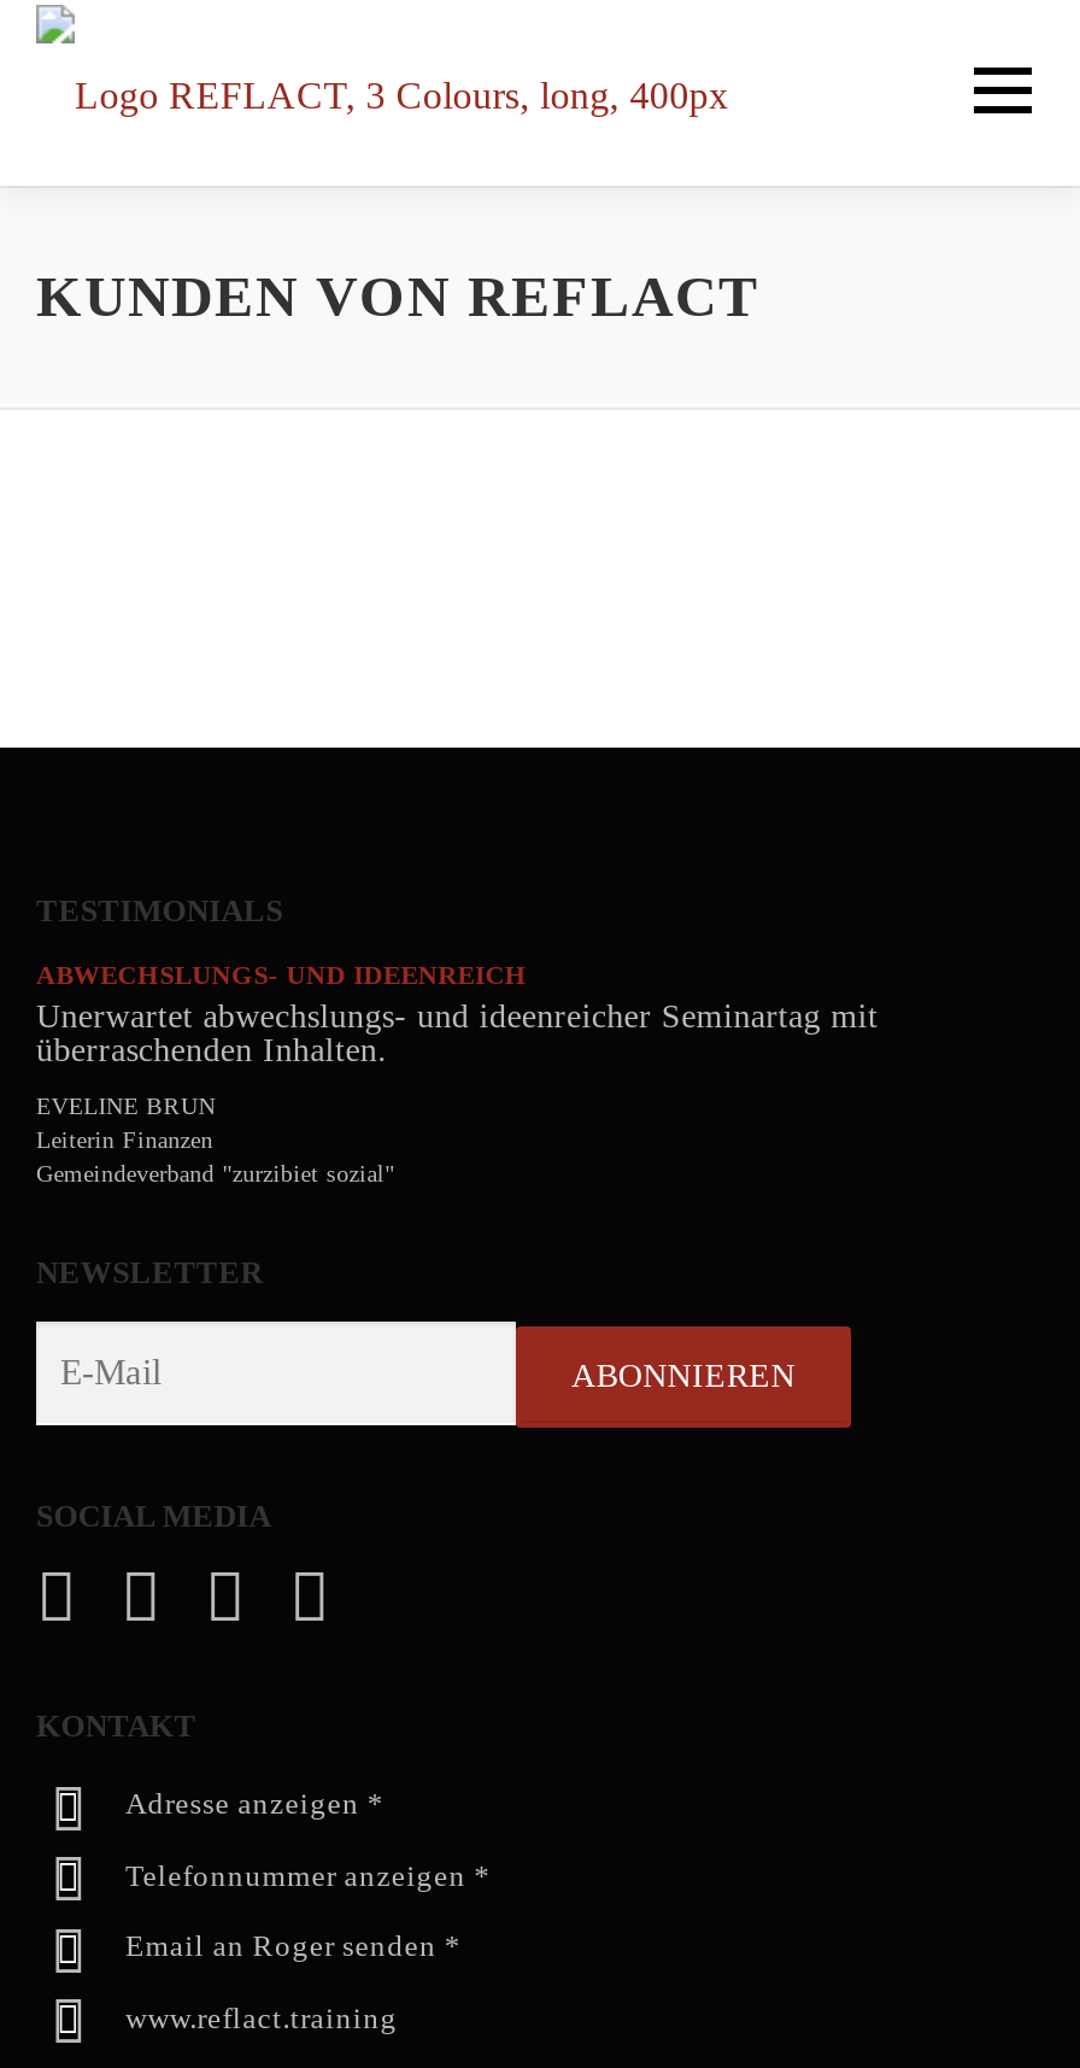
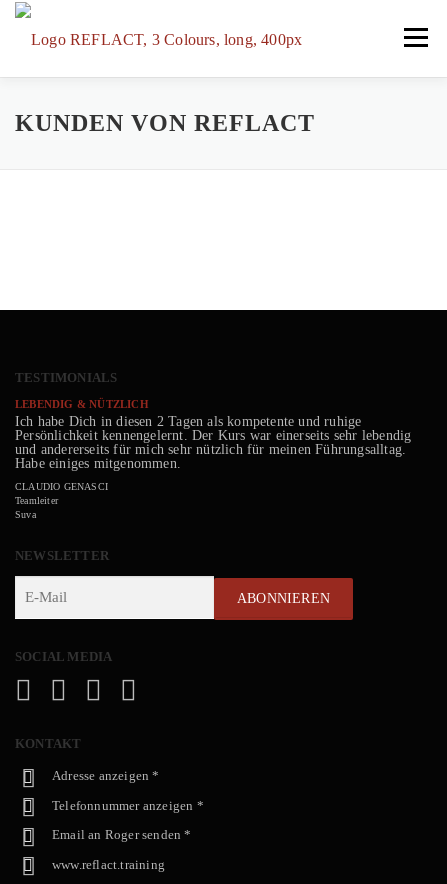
[36,961,878,1069] ABWECHSLUNGS- UND IDEENREICH | Unerwartet abwechslungs- und ideenreicher Seminartag mit | überraschenden Inhalten. -> [15,398,411,471] LEBENDIG & NÜTZLICH | Ich habe Dich in diesen 2 Tagen als kompetente und ruhige | Persönlichkeit kennengelernt. Der Kurs war einerseits sehr lebendig | und andererseits für mich sehr nützlich für meinen Führungsalltag. | Habe einiges mitgenommen.
[36,1092,395,1186] EVELINE BRUN | Leiterin Finanzen | Gemeindeverband "zurzibiet sozial" -> [15,481,108,520] CLAUDIO GENASCI | Teamleiter | Suva

